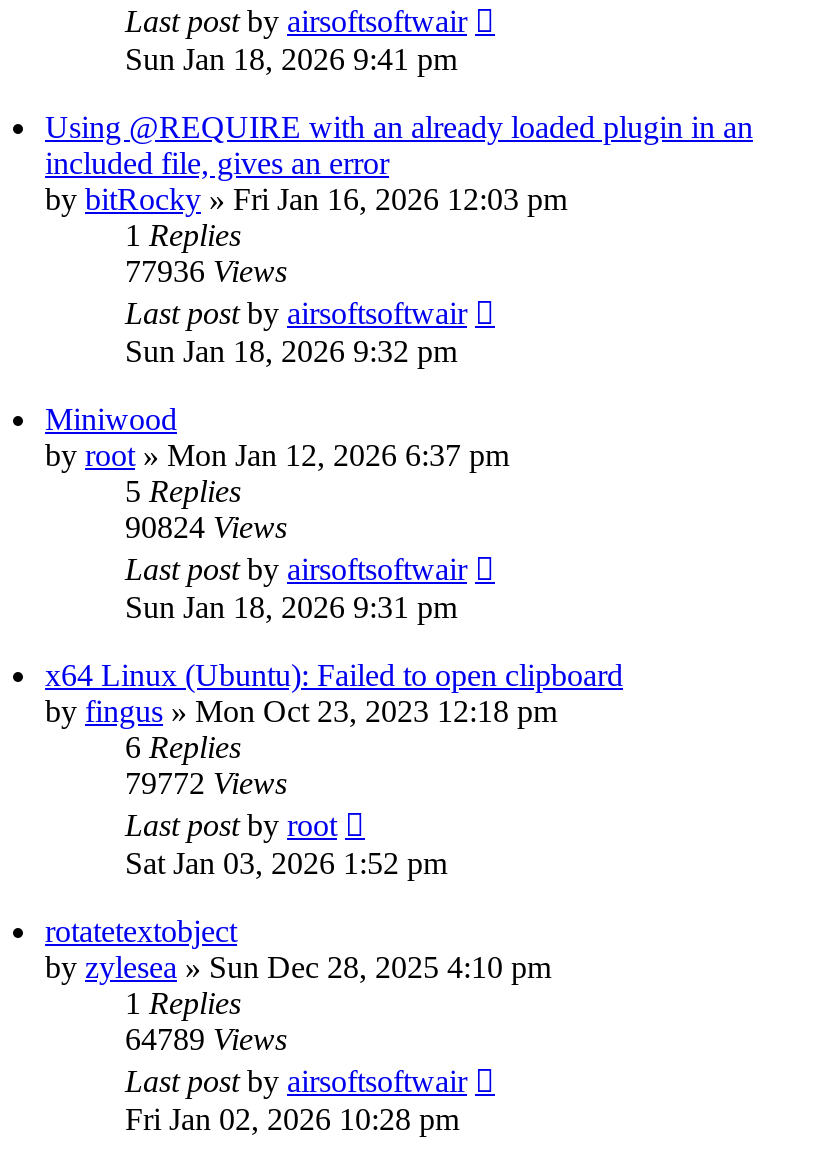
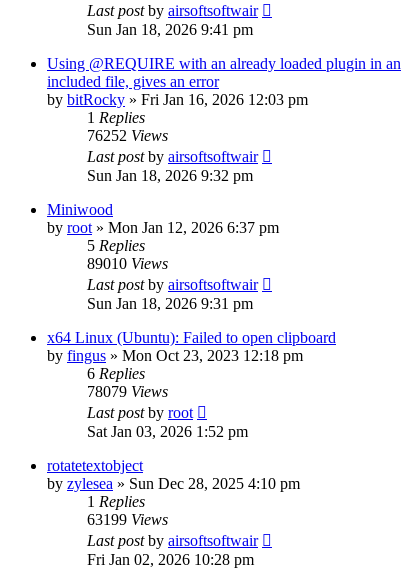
[125,254,287,288] 77936 Views -> [87,127,168,144] 76252 Views
[125,510,287,544] 90824 Views -> [87,255,168,272] 89010 Views
[125,766,287,800] 79772 Views -> [87,383,168,400] 78079 Views
[125,1022,287,1056] 64789 Views -> [87,511,168,528] 63199 Views

